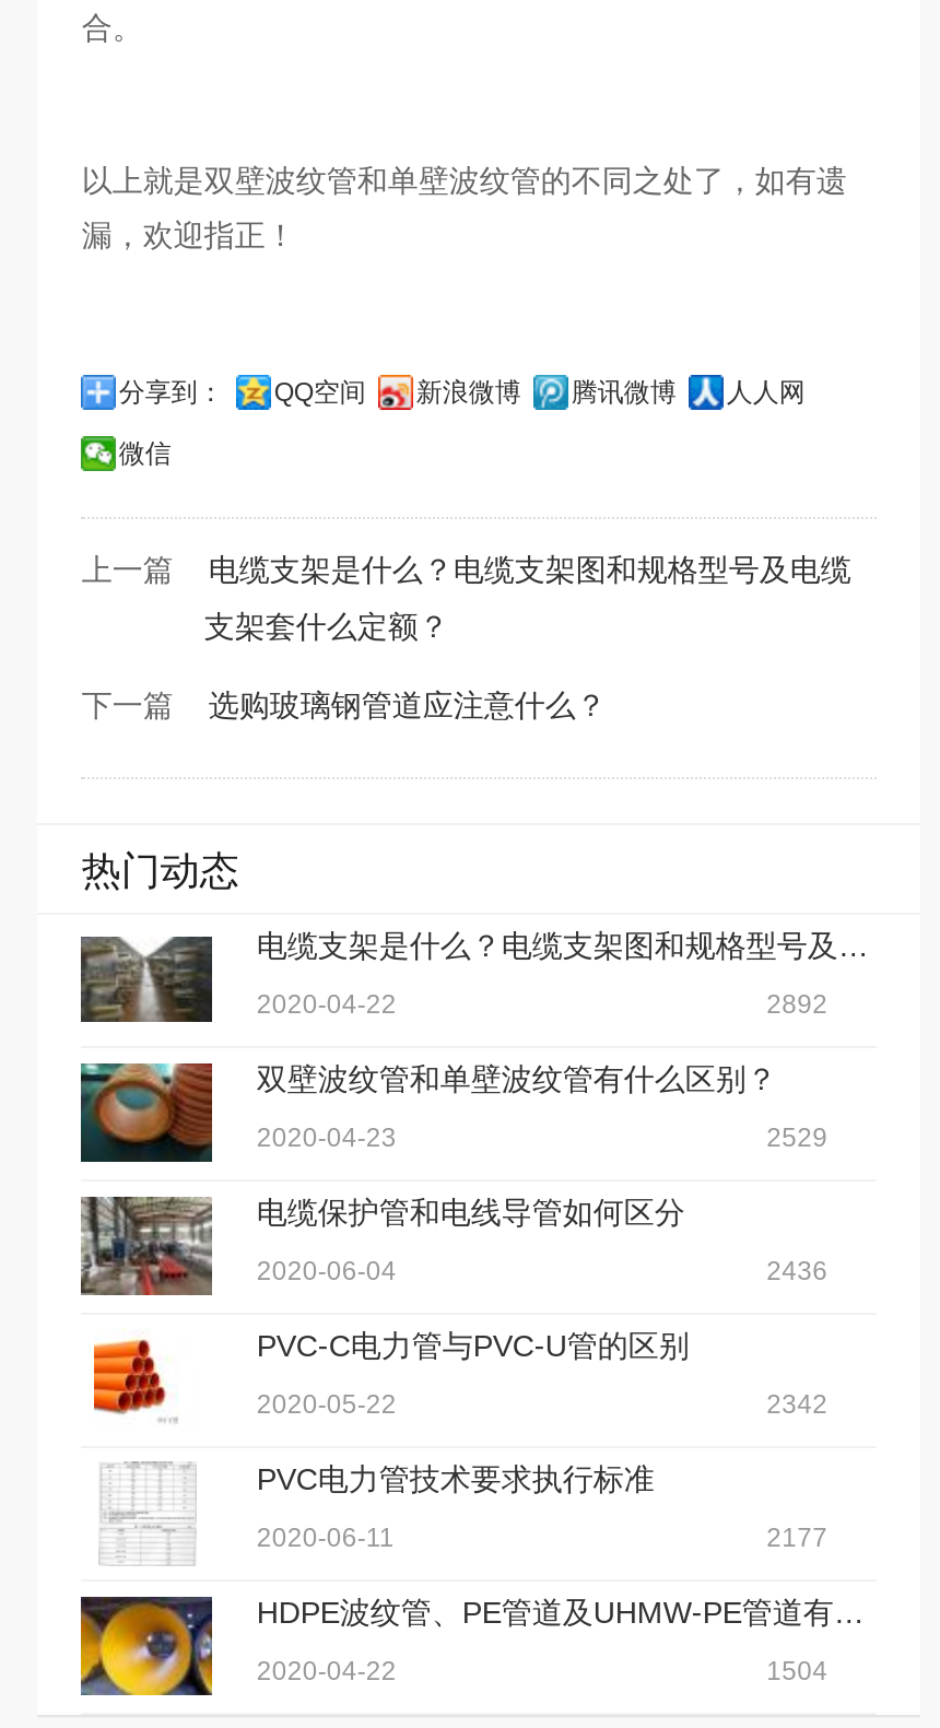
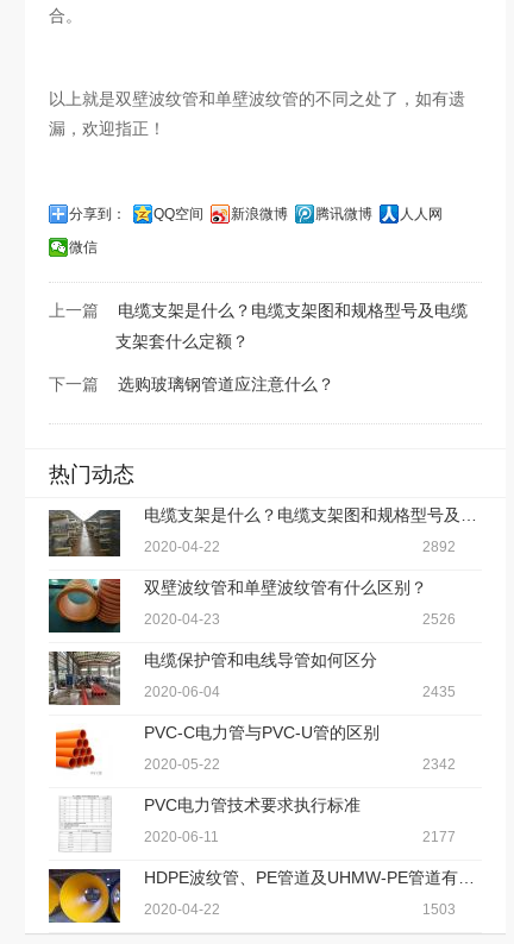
[766,1122,828,1153] 2529 -> [422,611,455,628] 2526
[766,1256,828,1286] 2436 -> [422,684,455,700] 2435
[766,1656,828,1686] 1504 -> [422,901,455,918] 1503

